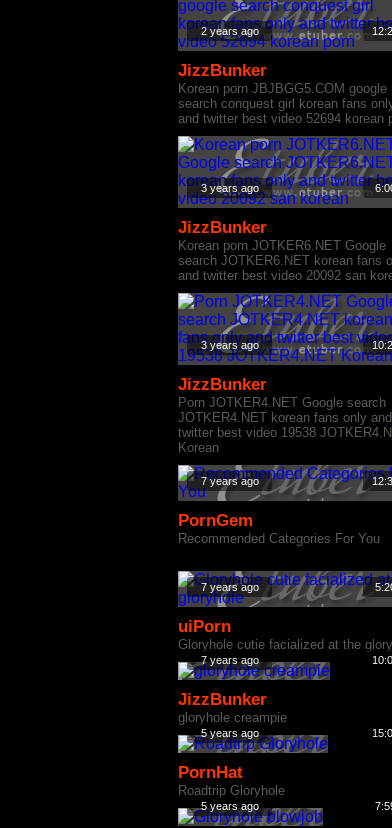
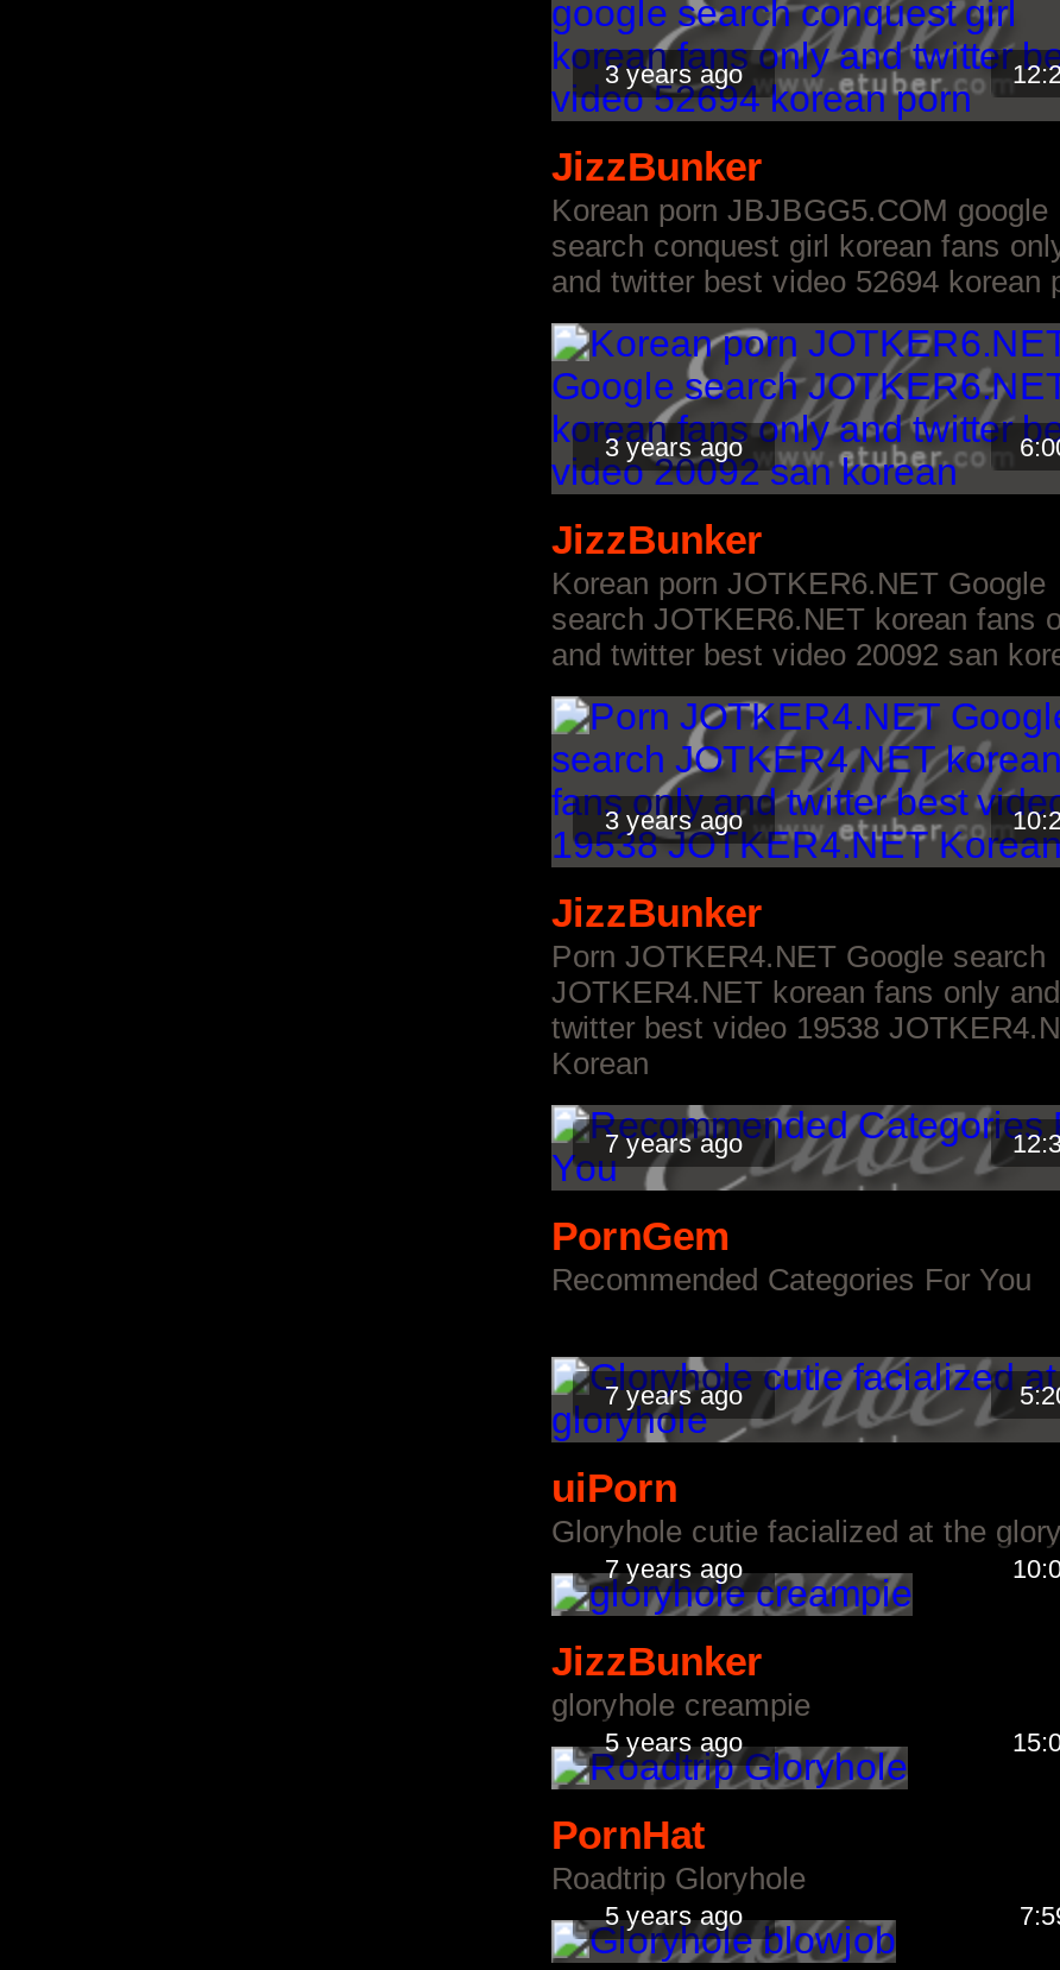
[200,25,258,37] 2 years ago -> [605,59,743,88] 3 years ago

